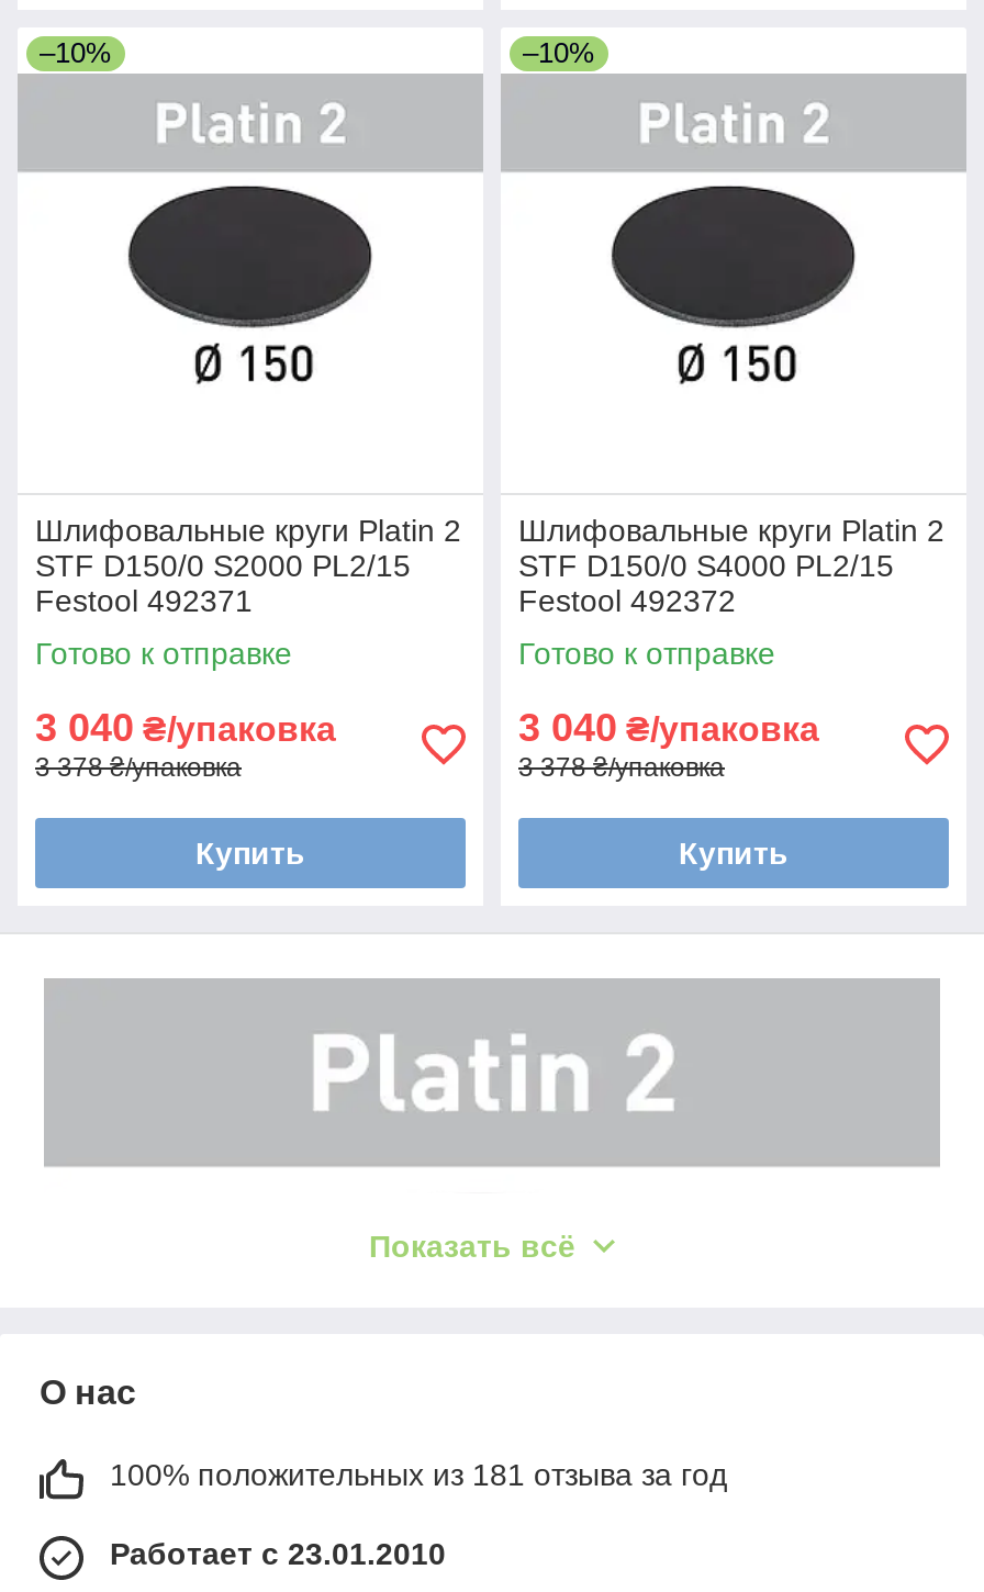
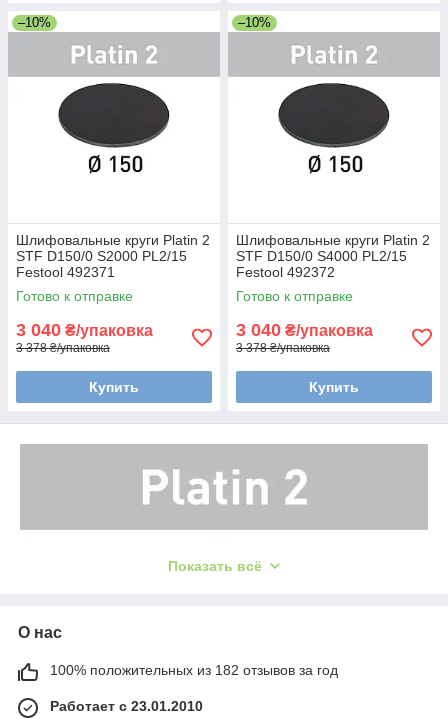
[110,1457,727,1492] 100% положительных из 181 отзыва за год -> [50,662,338,678] 100% положительных из 182 отзывов за год

